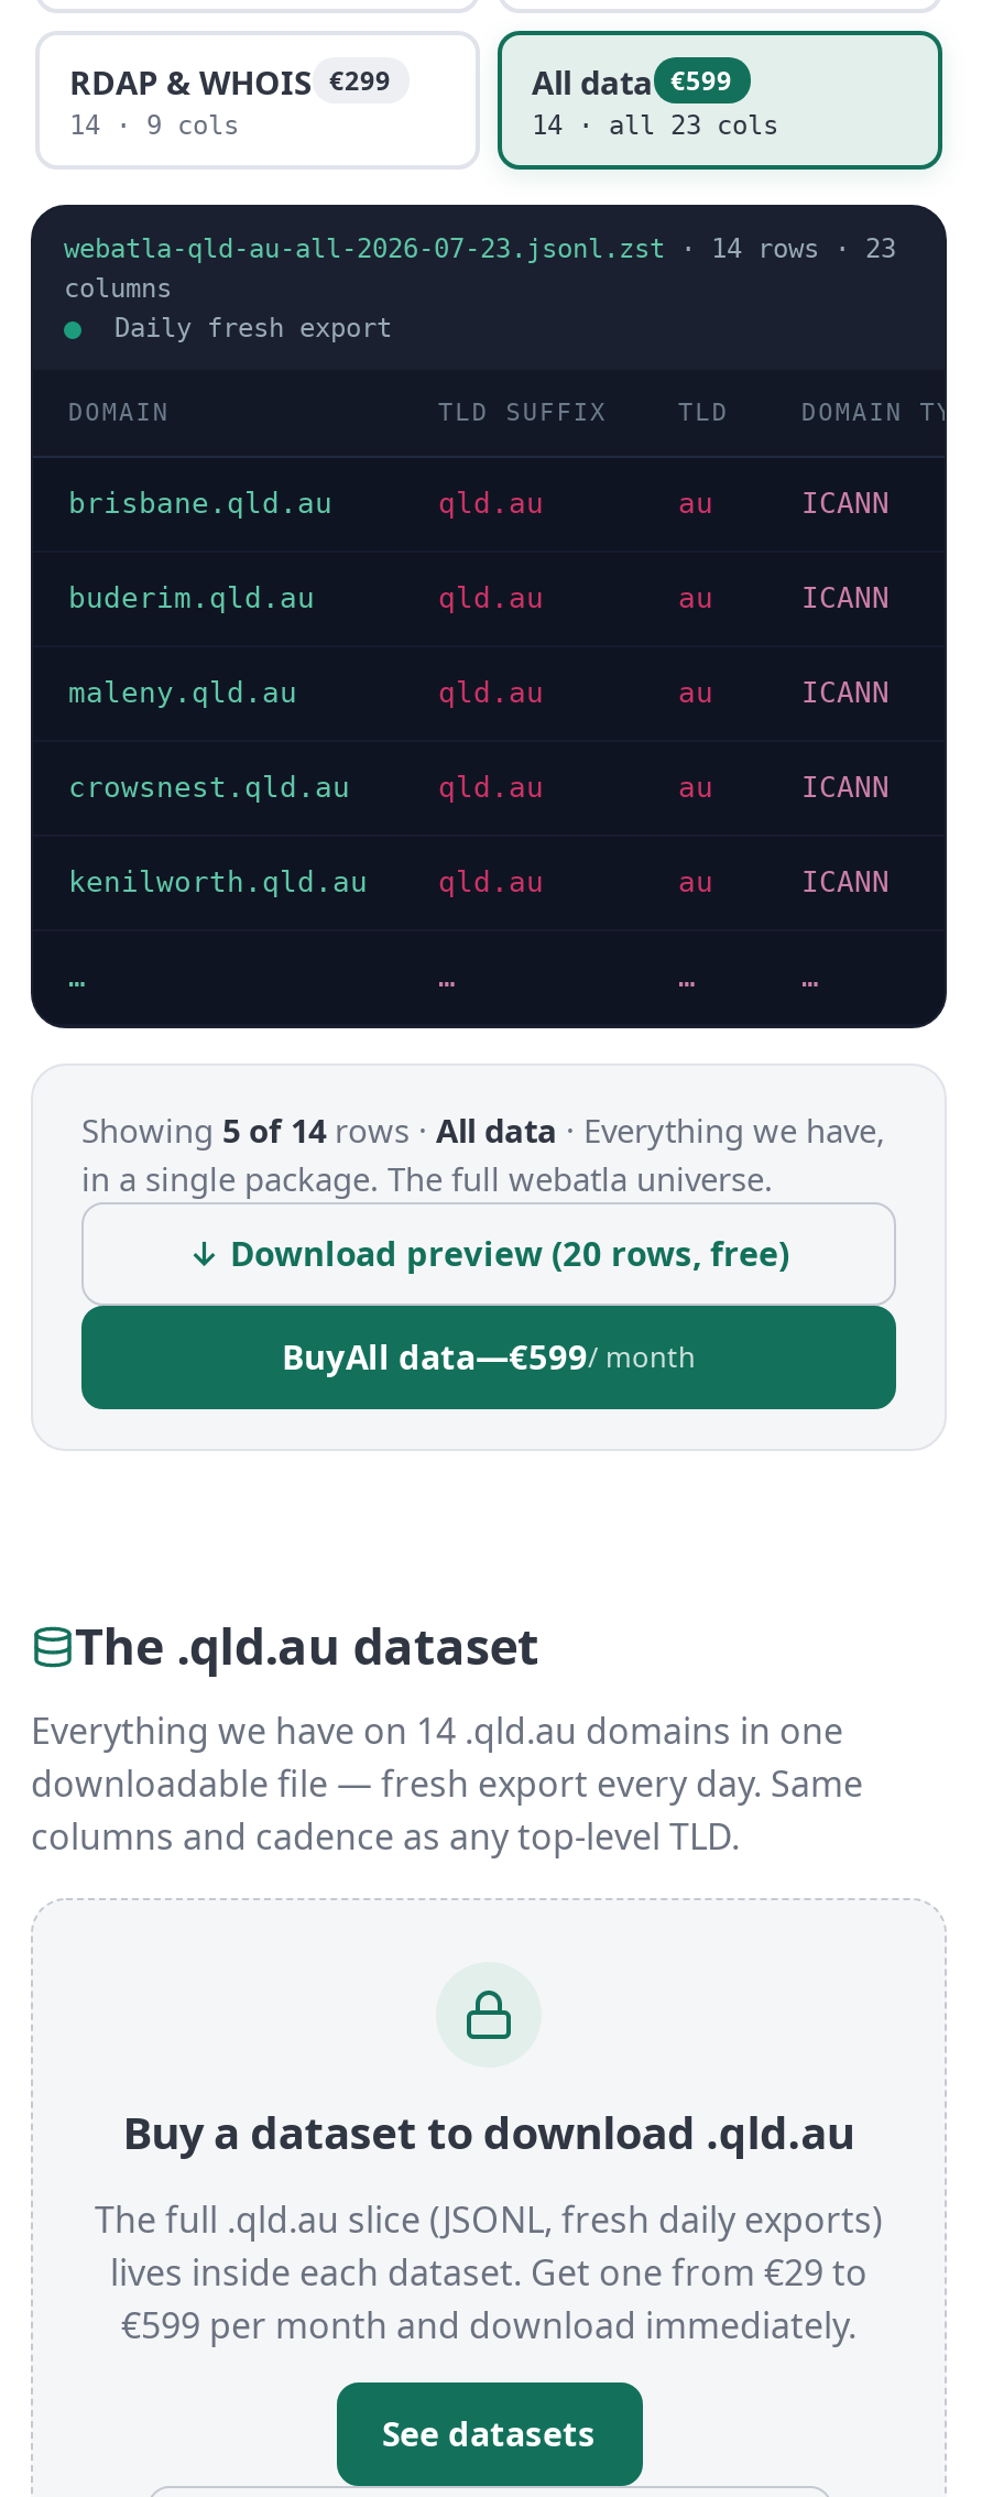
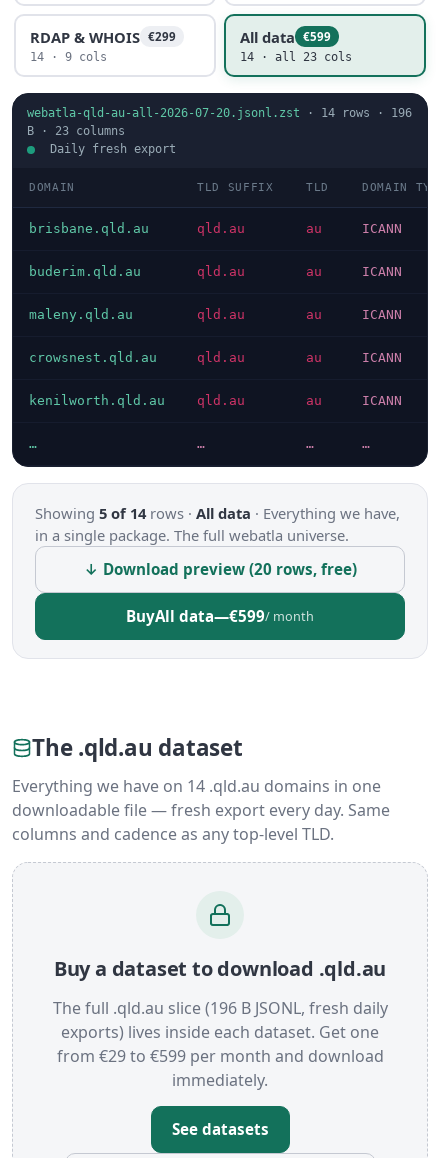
[64,233,896,304] webatla-qld-au-all-2026-07-23.jsonl.zst · 14 rows · 23 | columns -> [27,106,412,138] webatla-qld-au-all-2026-07-20.jsonl.zst · 14 rows · 196 | B · 23 columns
[95,2196,883,2350] The full .qld.au slice (JSONL, fresh daily exports) | lives inside each dataset. Get one from €29 to | €599 per month and download immediately. -> [52,997,387,1091] The full .qld.au slice (196 B JSONL, fresh daily | exports) lives inside each dataset. Get one | from €29 to €599 per month and download | immediately.

